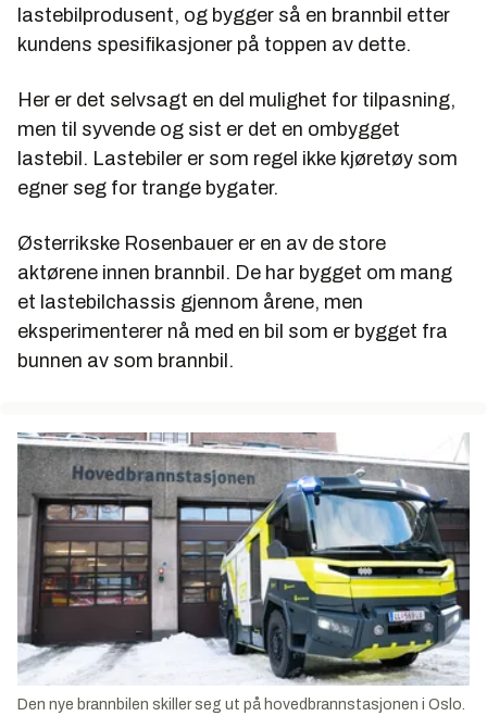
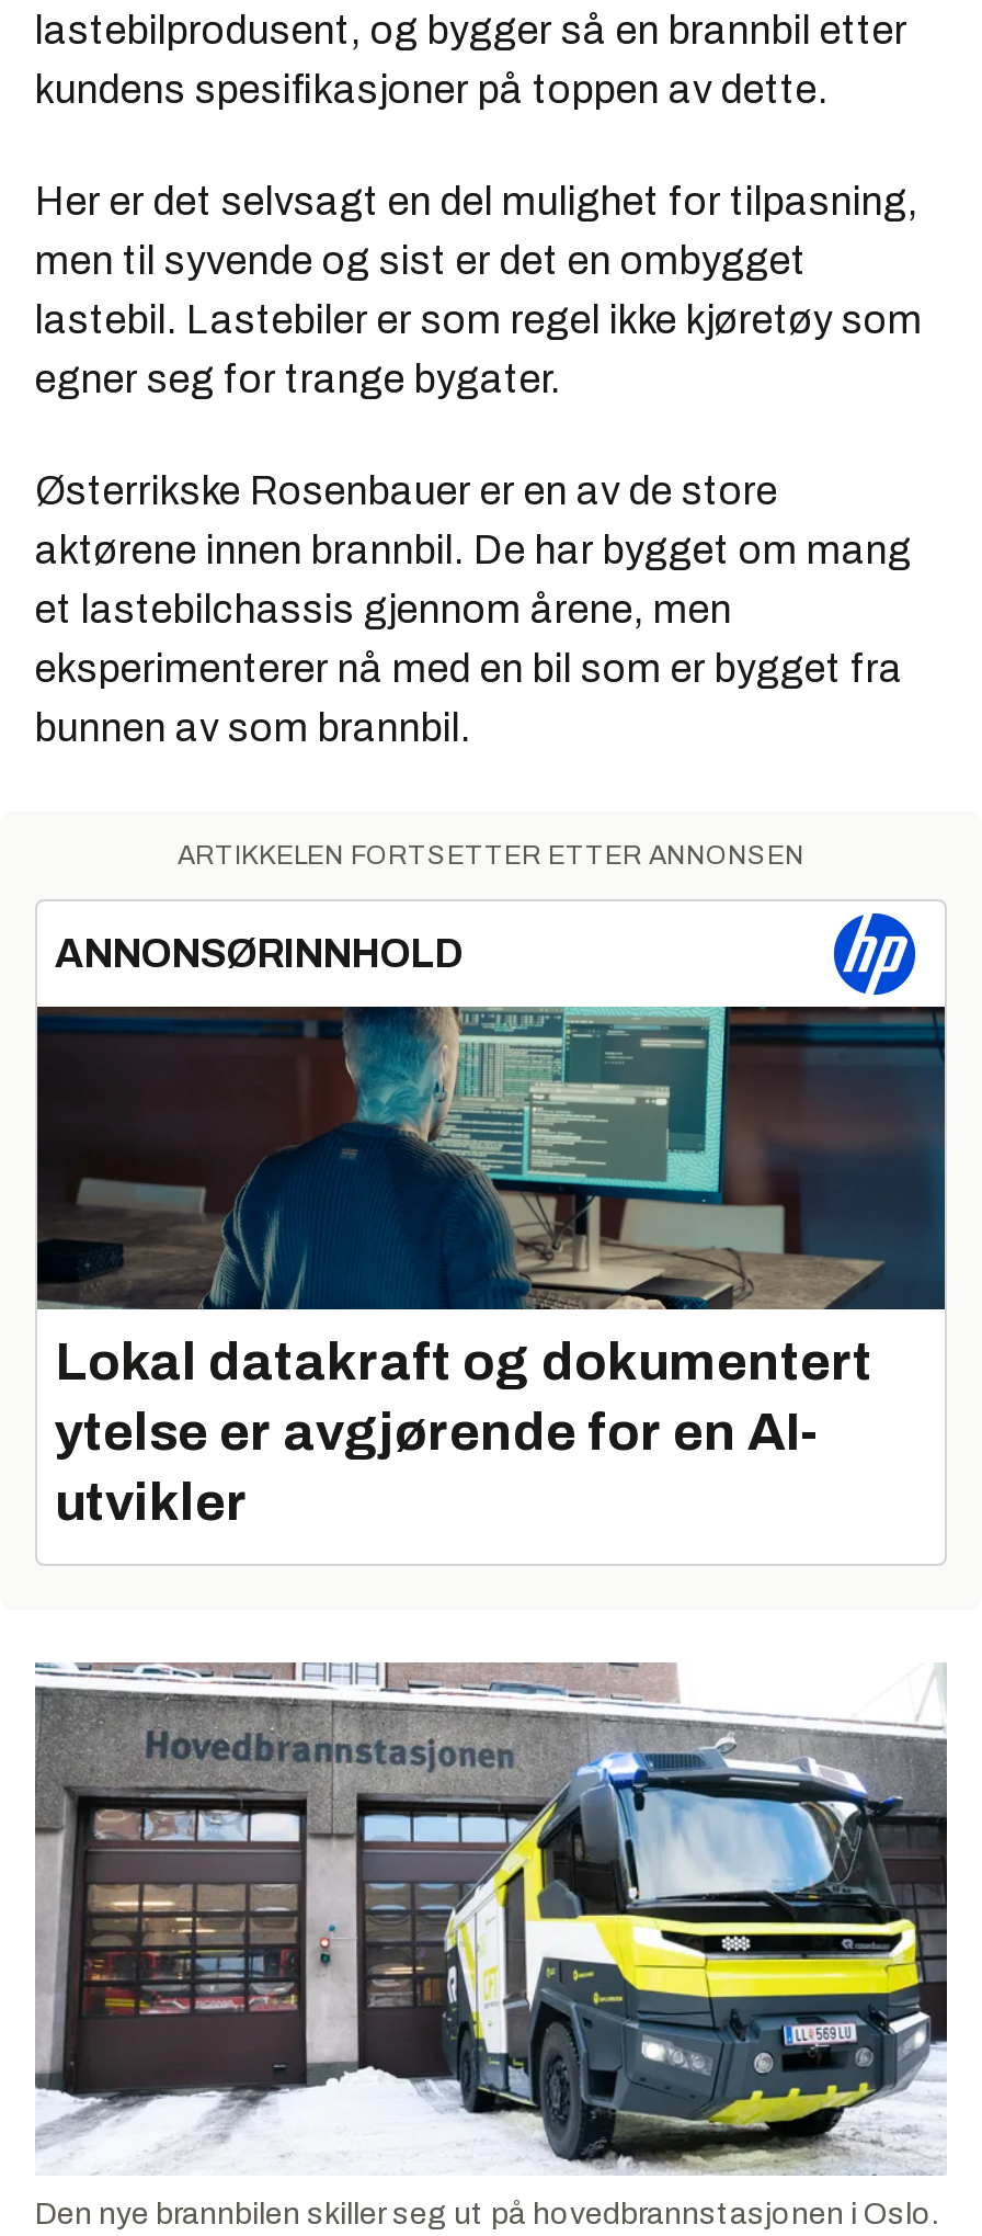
none -> [35,840,947,1312] [image] | ARTIKKELEN FORTSETTER ETTER ANNONSEN | ANNONSØRINNHOLD
none -> [55,1333,872,1530] Lokal datakraft og dokumentert | ytelse er avgjørende for en AI- | utvikler

